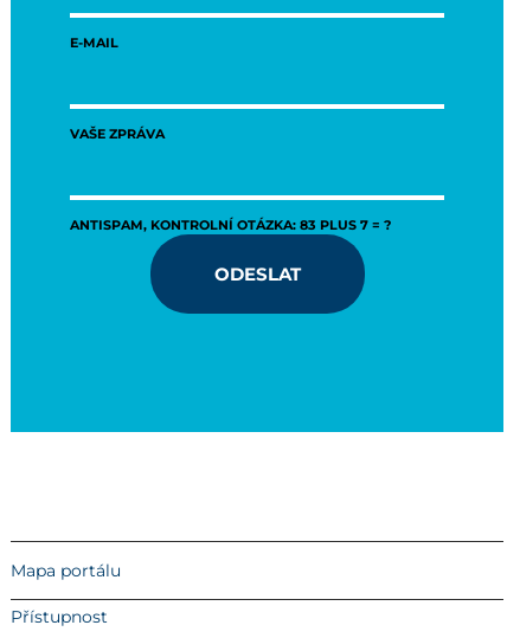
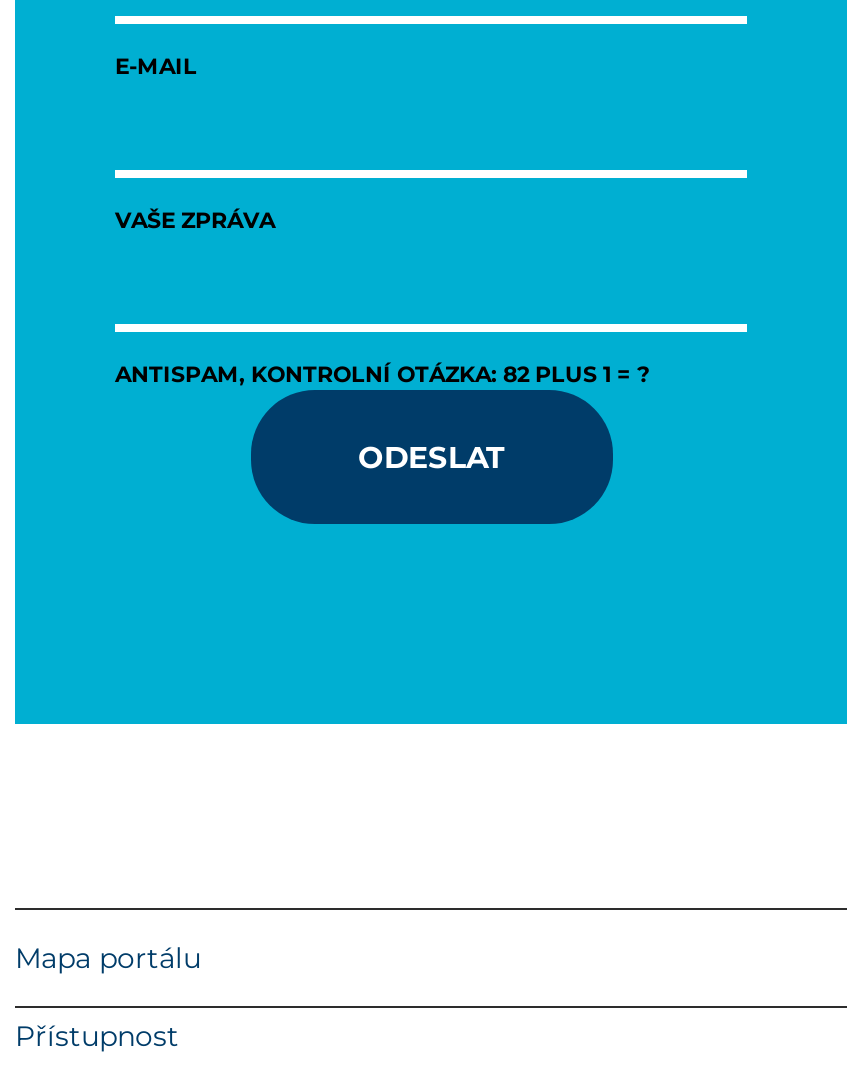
[70,215,391,233] ANTISPAM, KONTROLNÍ OTÁZKA: 83 PLUS 7 = ? -> [115,358,649,388] ANTISPAM, KONTROLNÍ OTÁZKA: 82 PLUS 1 = ?

